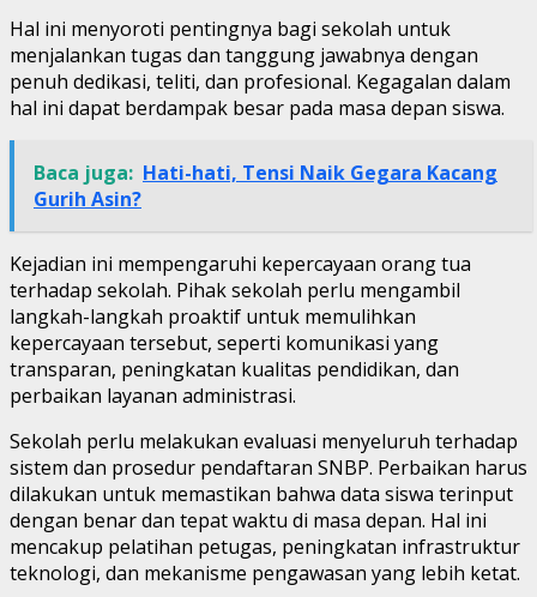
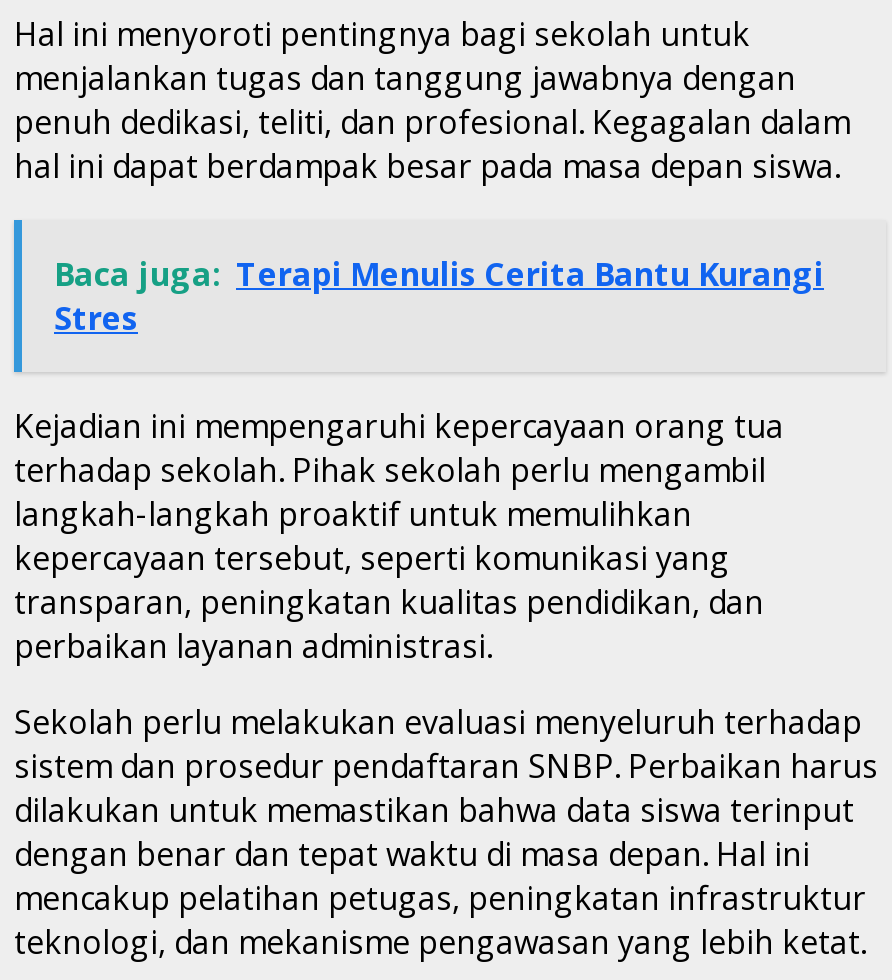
[34,159,497,212] Baca juga: Hati-hati, Tensi Naik Gegara Kacang | Gurih Asin? -> [54,252,824,340] Baca juga: Terapi Menulis Cerita Bantu Kurangi | Stres

